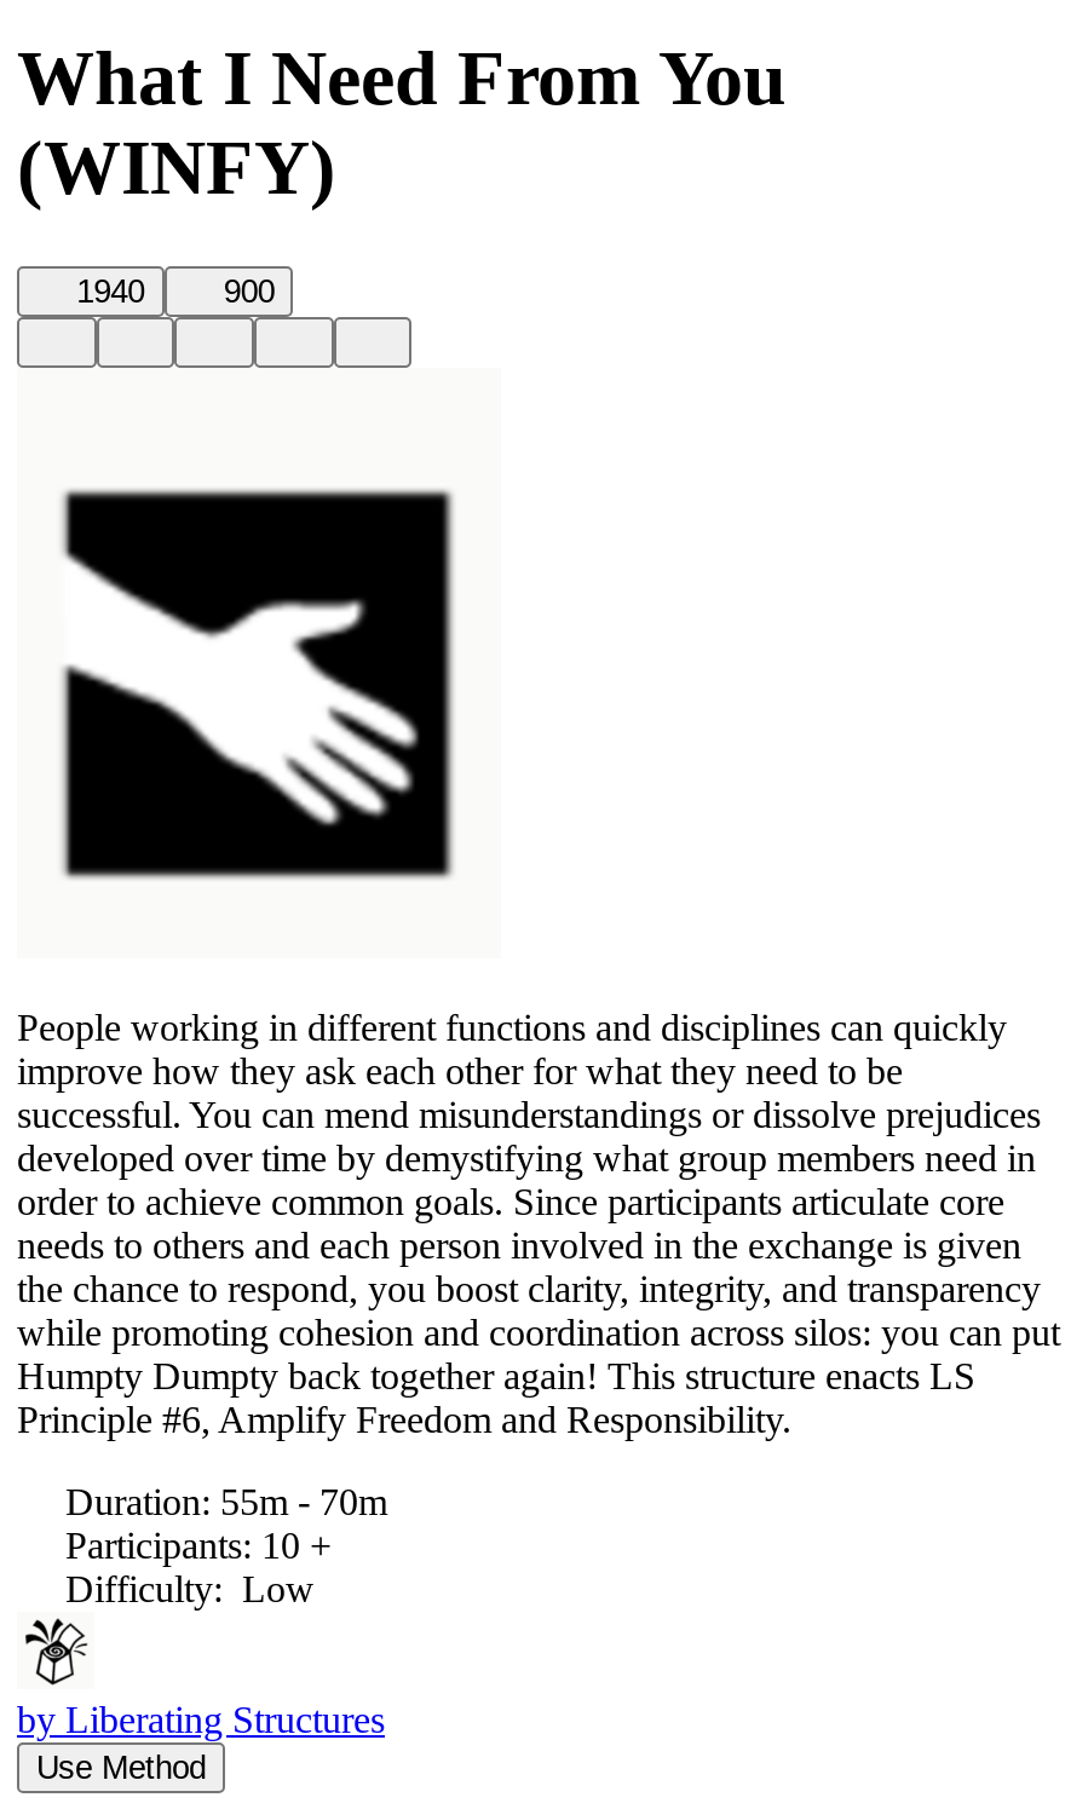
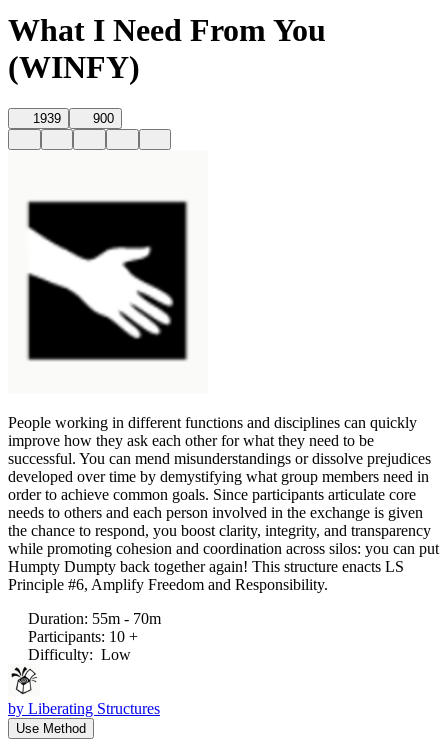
[77,273,144,310] 1940 -> [33,111,61,126] 1939

